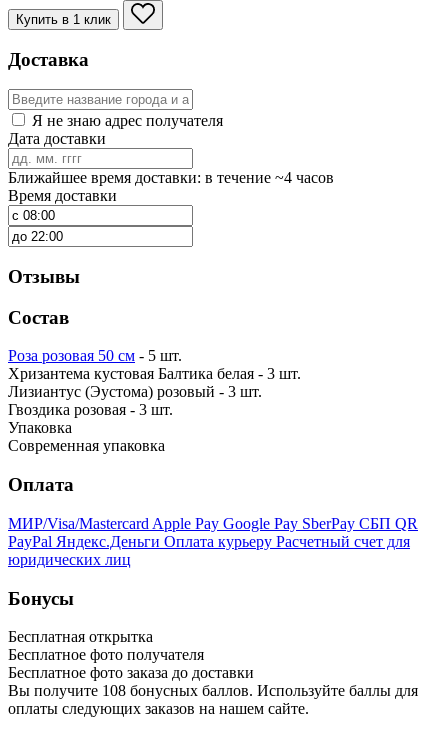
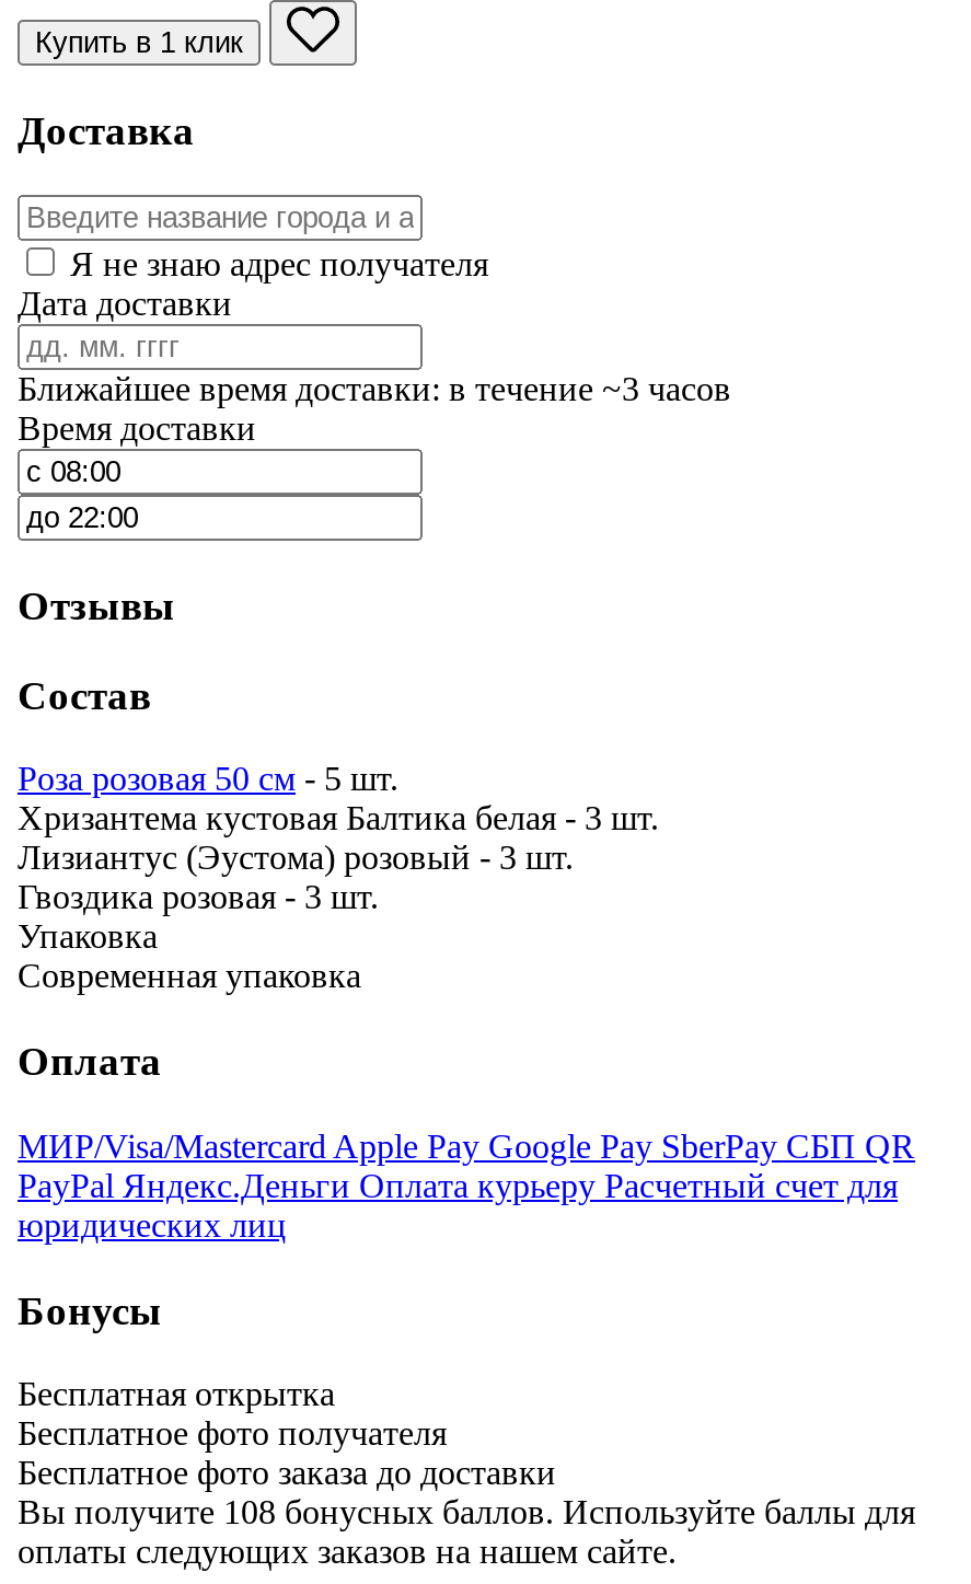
[8,169,334,186] Ближайшее время доставки: в течение ~4 часов -> [18,370,731,408] Ближайшее время доставки: в течение ~3 часов

